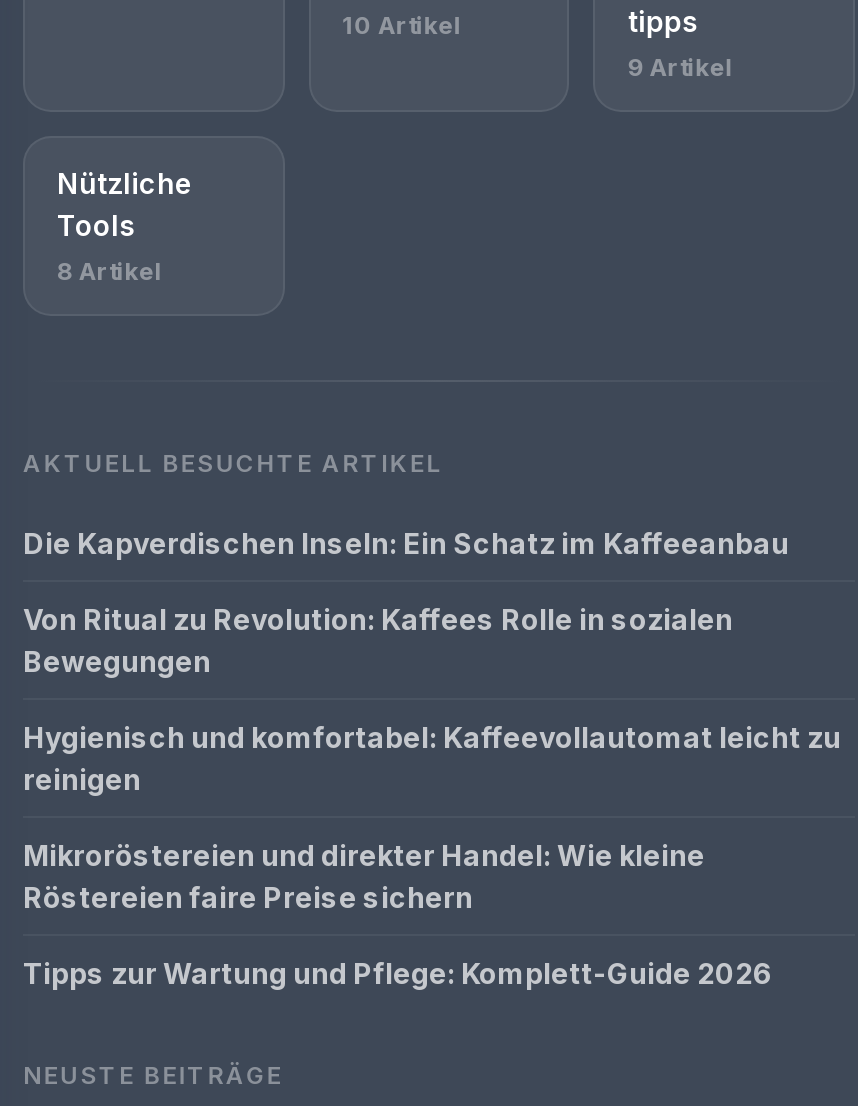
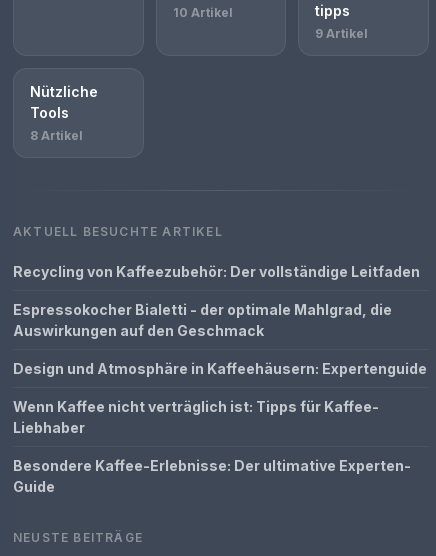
[23,526,789,560] Die Kapverdischen Inseln: Ein Schatz im Kaffeeanbau -> [13,263,420,280] Recycling von Kaffeezubehör: Der vollständige Leitfaden
[23,602,733,678] Von Ritual zu Revolution: Kaffees Rolle in sozialen | Bewegungen -> [13,301,392,339] Espressokocher Bialetti - der optimale Mahlgrad, die | Auswirkungen auf den Geschmack
[23,720,841,796] Hygienisch und komfortabel: Kaffeevollautomat leicht zu | reinigen -> [13,360,427,377] Design und Atmosphäre in Kaffeehäusern: Expertenguide
[23,838,705,914] Mikroröstereien und direkter Handel: Wie kleine | Röstereien faire Preise sichern -> [13,398,379,436] Wenn Kaffee nicht verträglich ist: Tipps für Kaffee- | Liebhaber
[23,956,773,990] Tipps zur Wartung und Pflege: Komplett-Guide 2026 -> [13,457,411,495] Besondere Kaffee-Erlebnisse: Der ultimative Experten- | Guide

